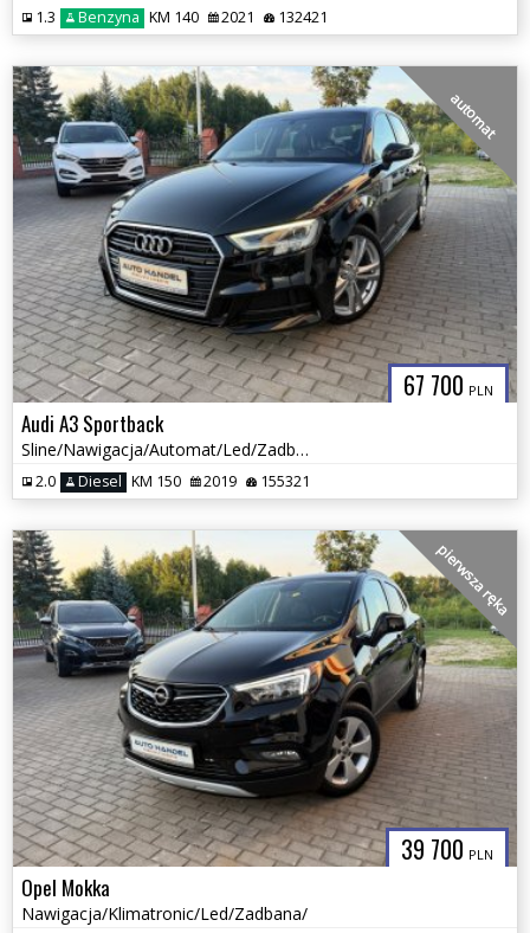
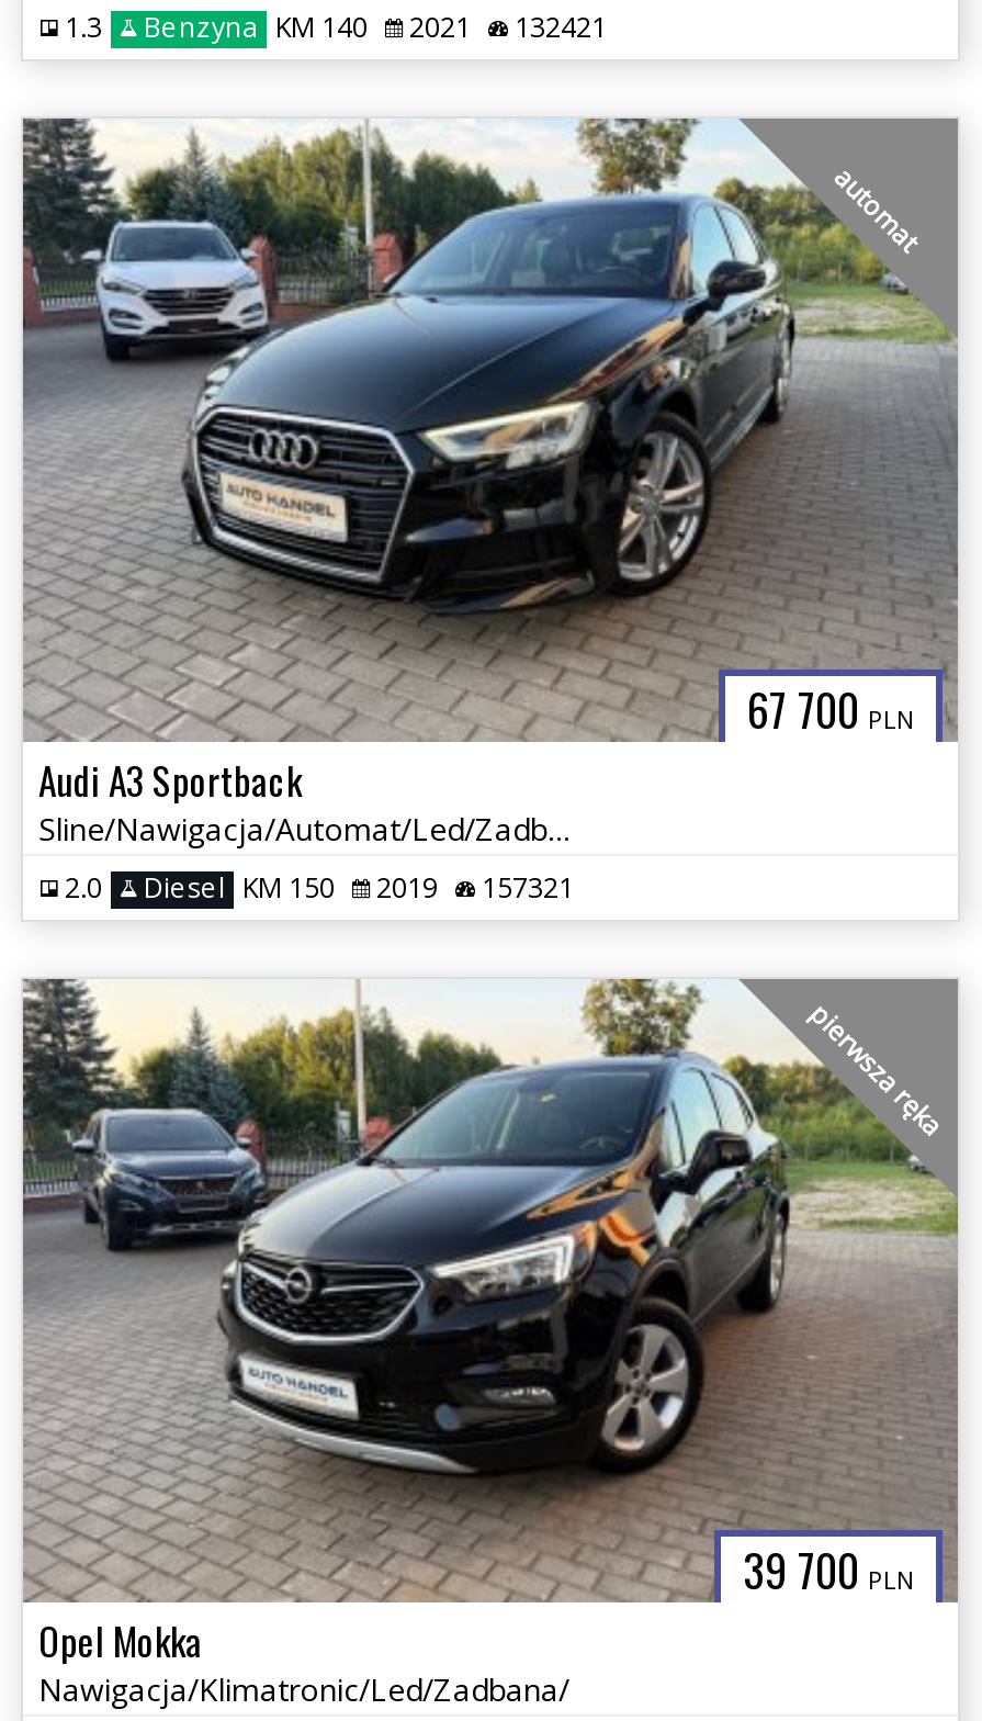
[257,472,310,492] 155321 -> [475,870,574,908] 157321

